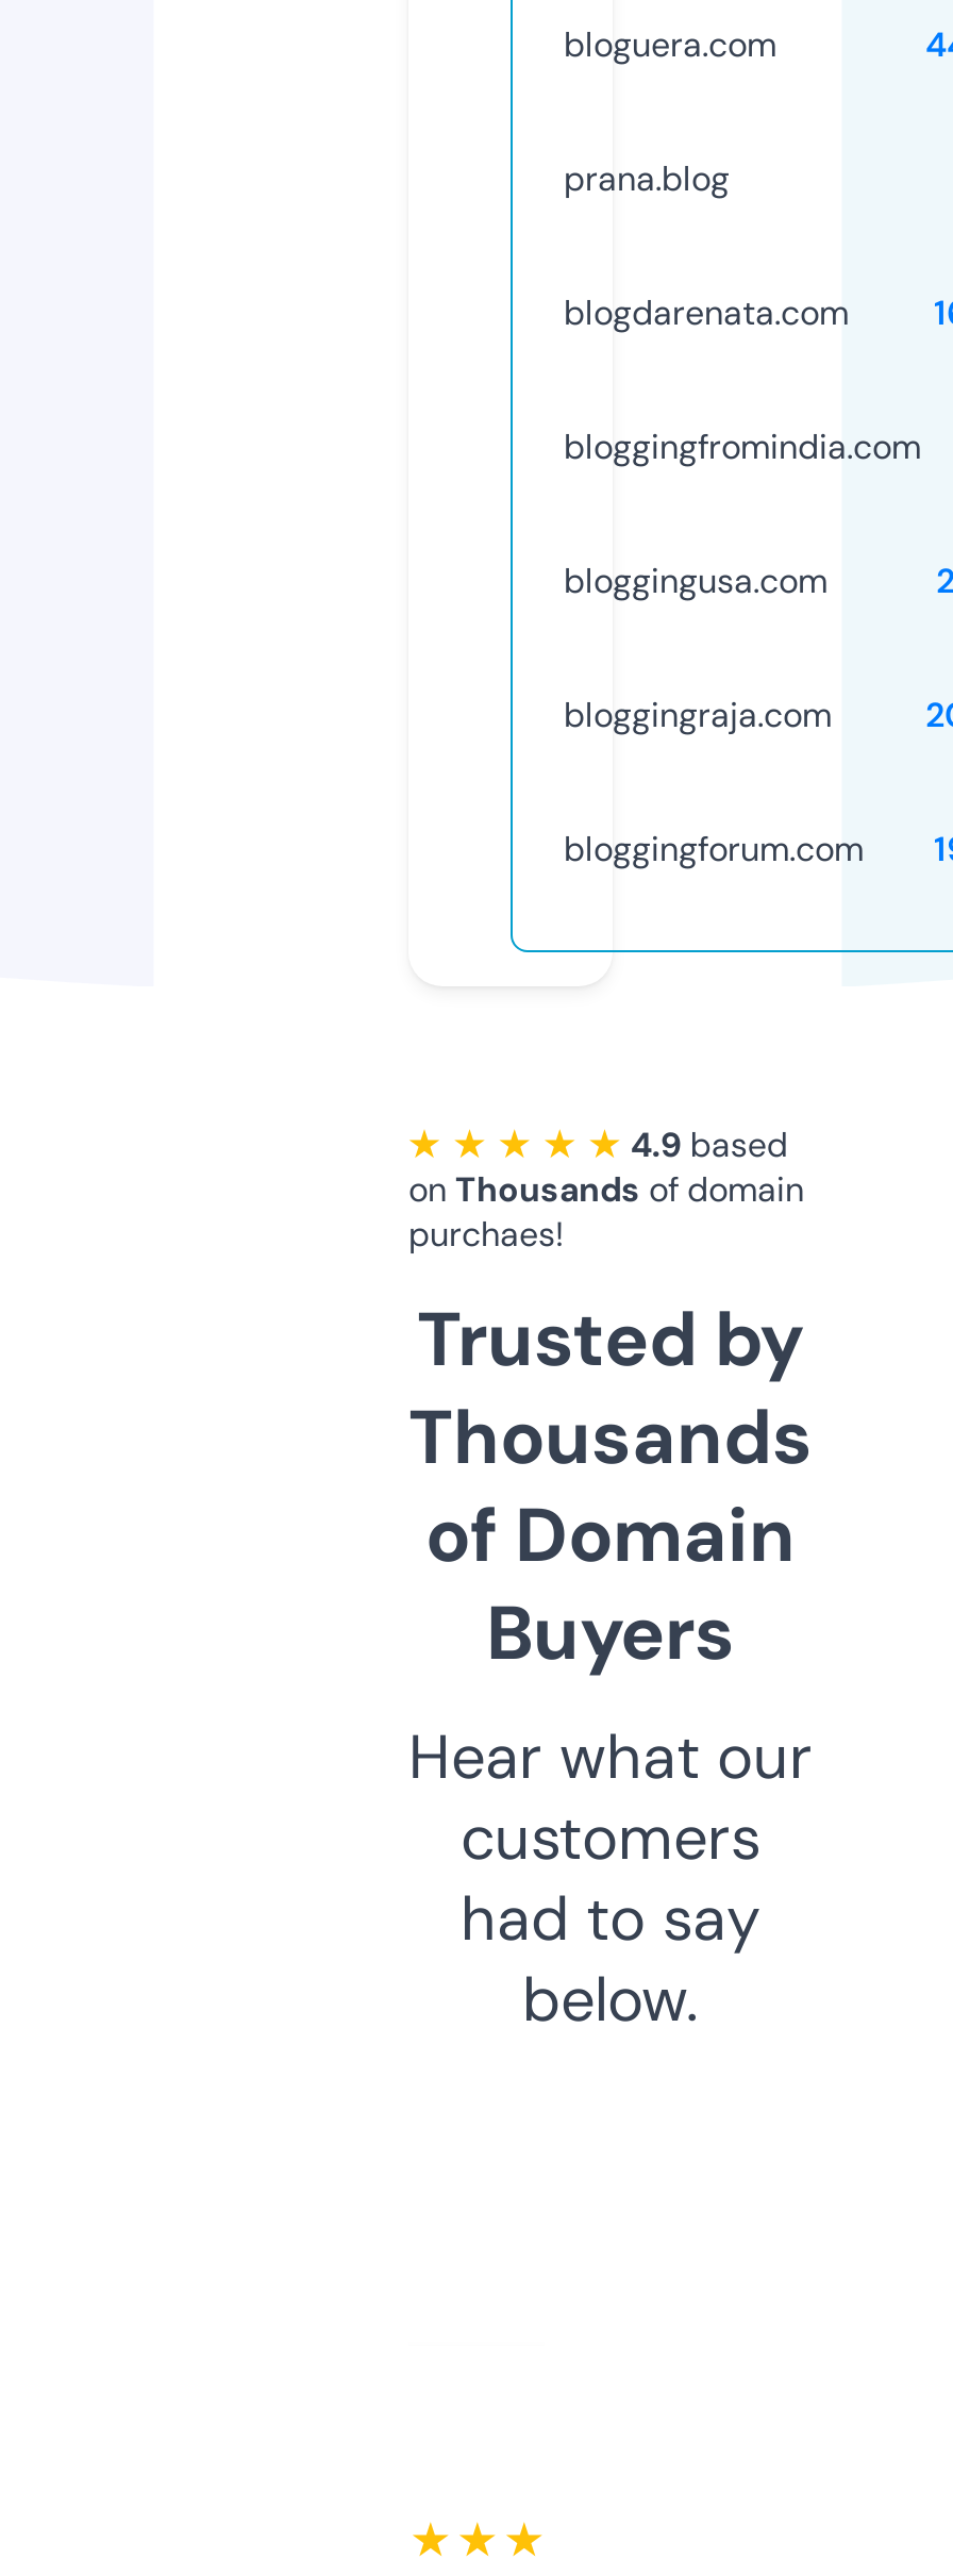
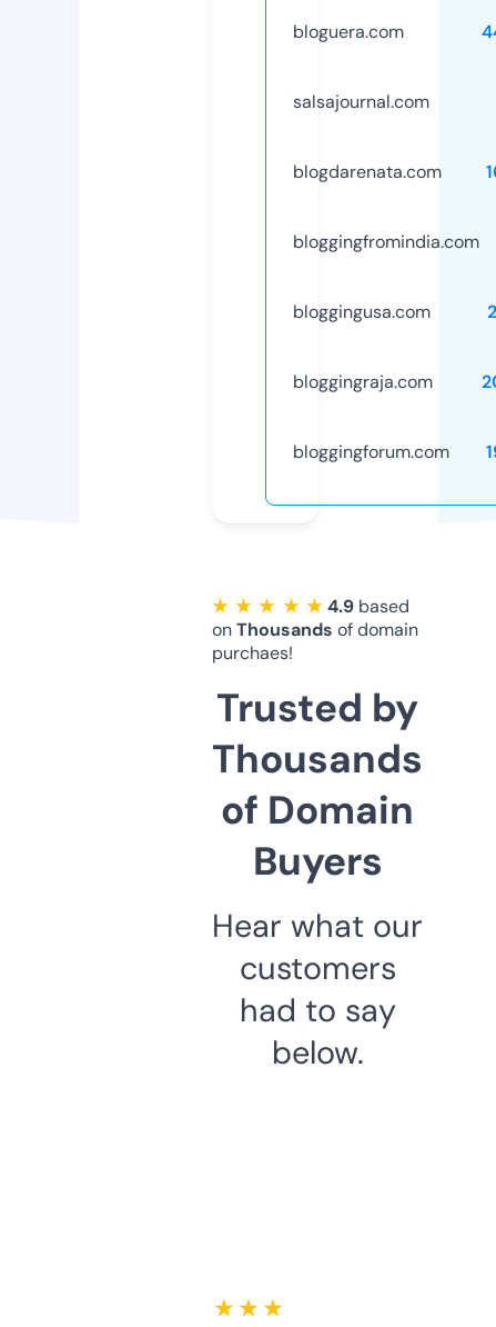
[564,156,730,201] prana.blog -> [293,90,429,113] salsajournal.com

